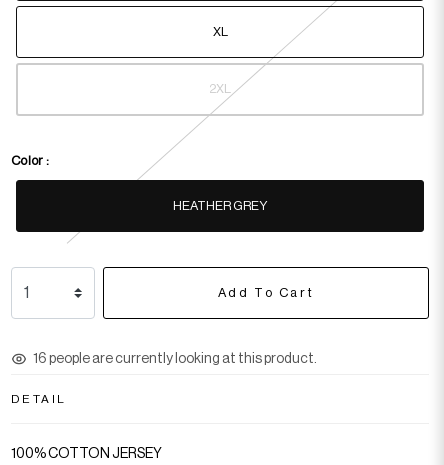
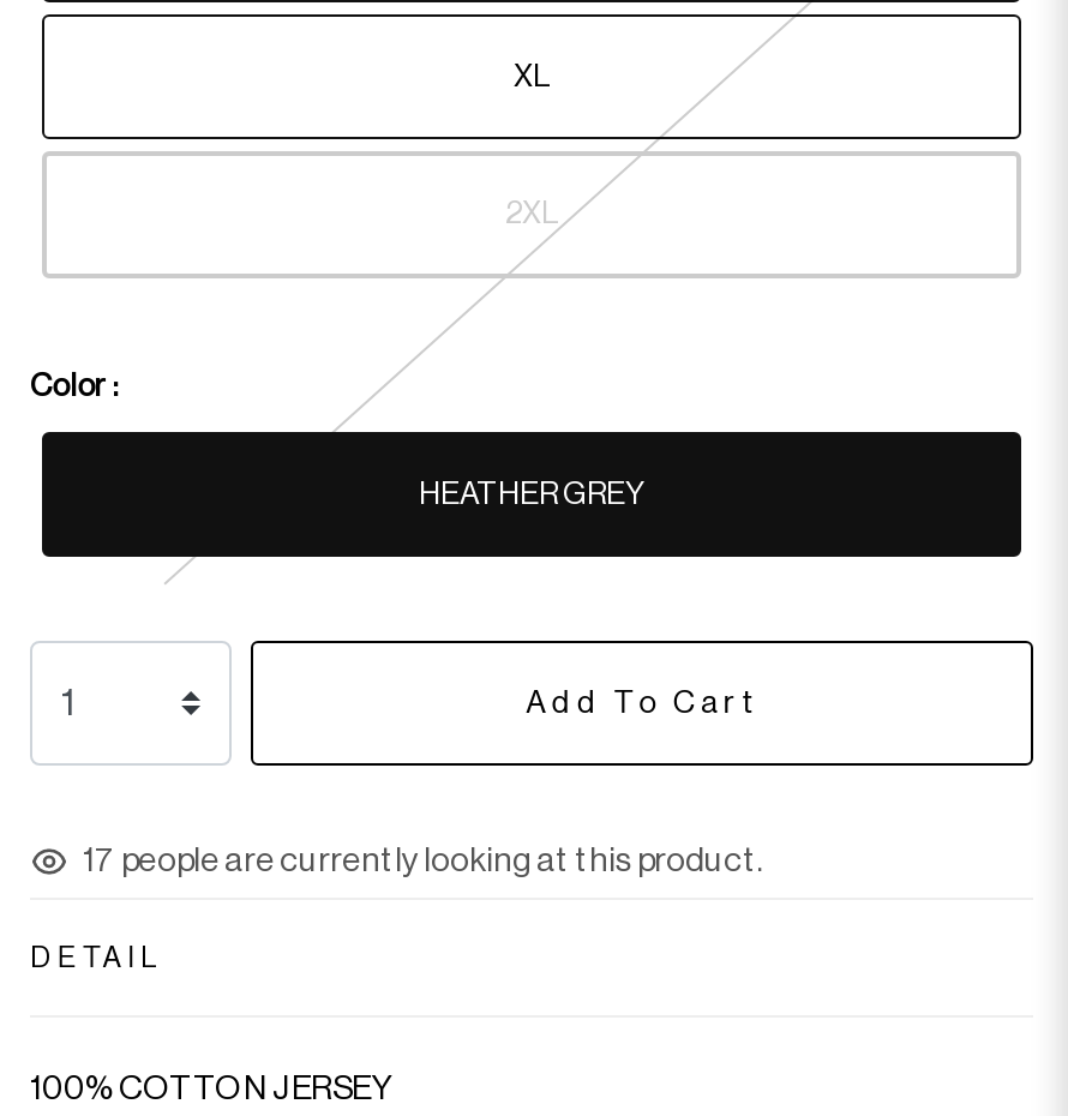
[33,352,317,366] 16 people are currently looking at this product. -> [83,844,764,877] 17 people are currently looking at this product.

